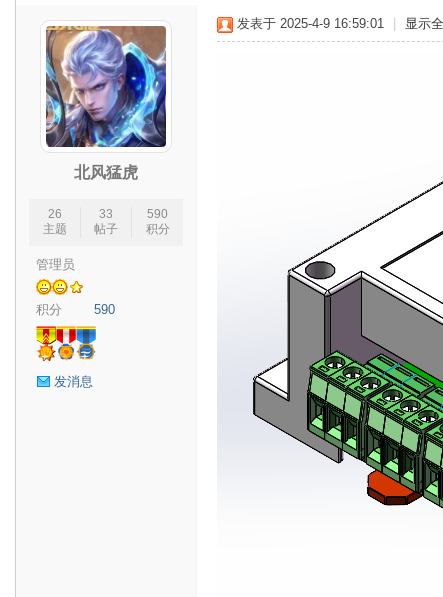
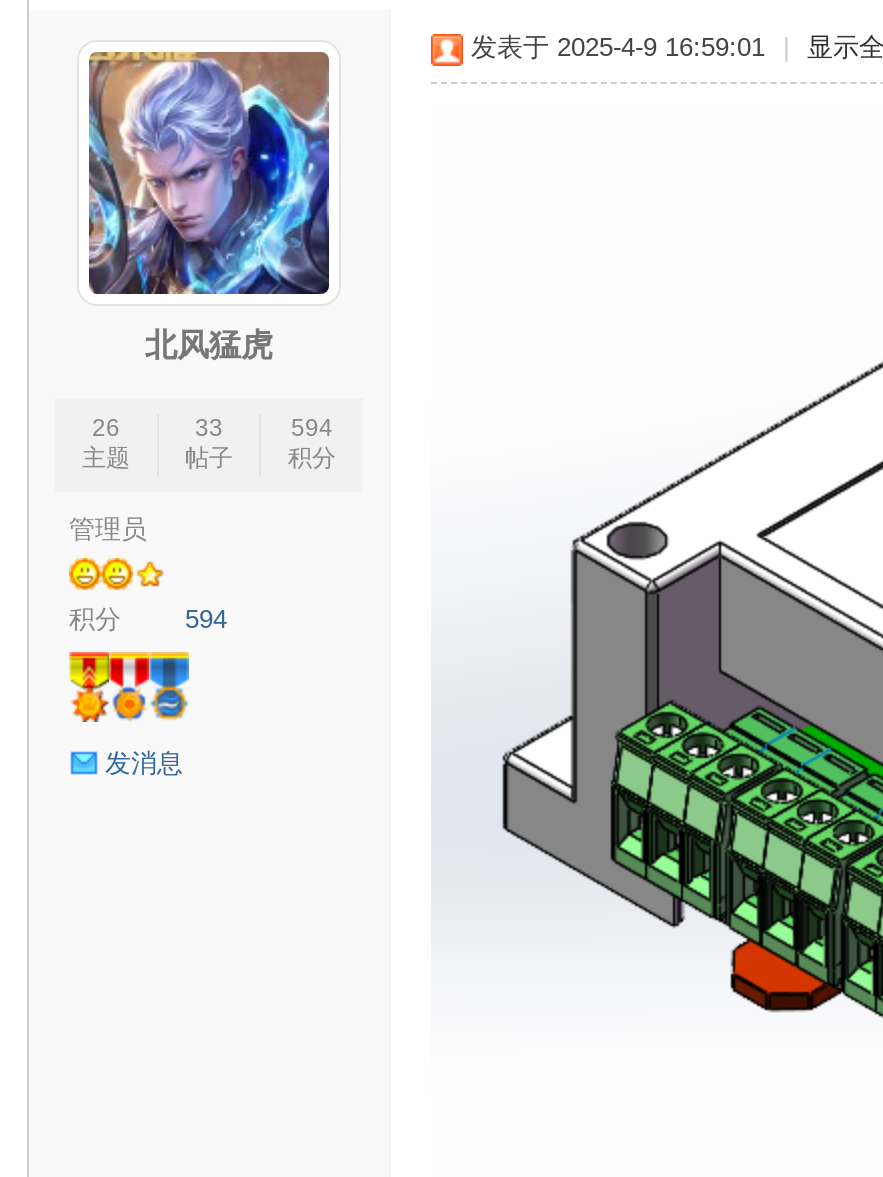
[147,207,168,221] 590 -> [291,414,333,442] 594
[94,302,115,317] 590 -> [185,604,227,634] 594

